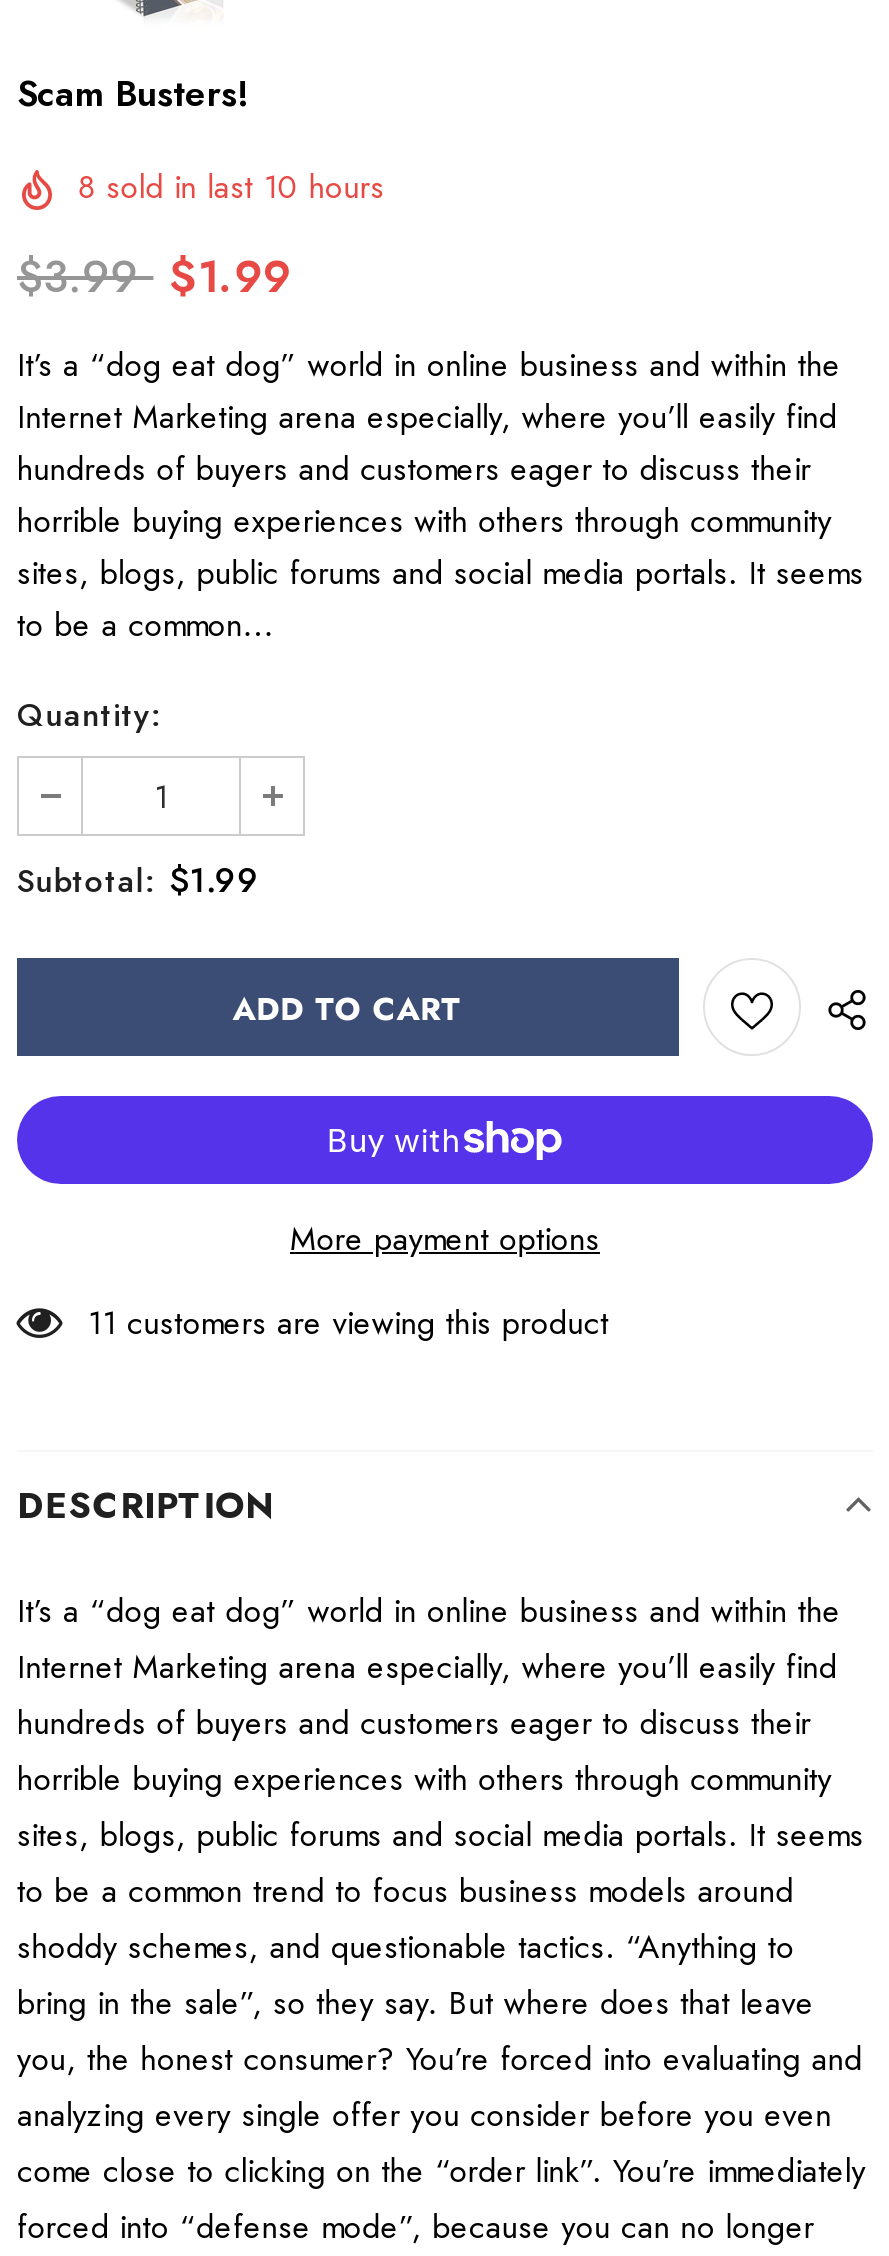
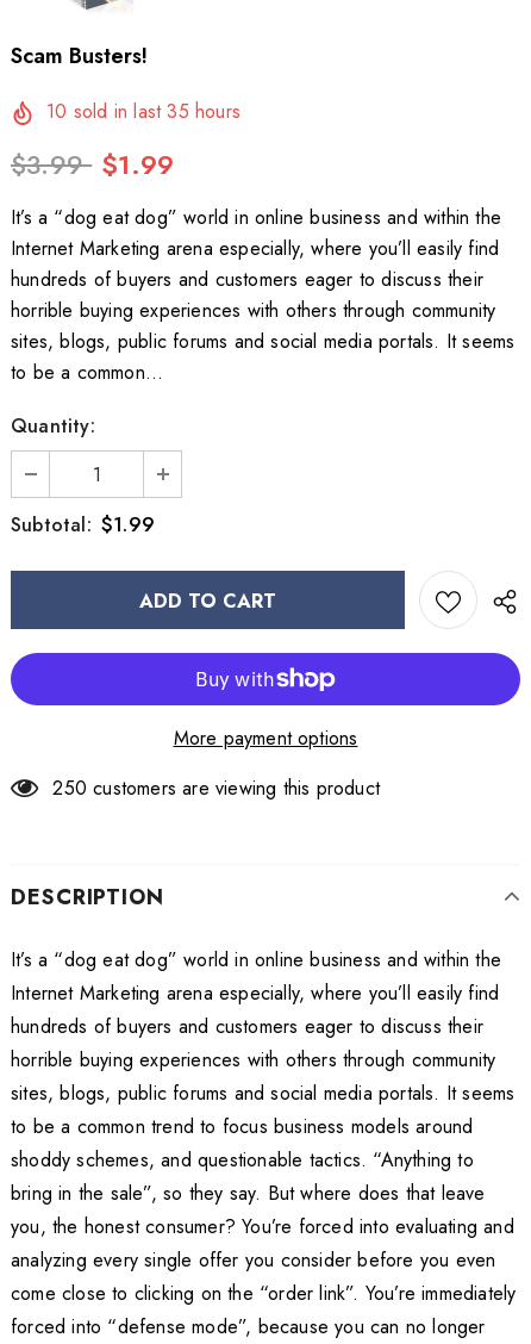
[77,164,385,210] 8 sold in last 10 hours -> [47,98,240,125] 10 sold in last 35 hours
[88,1300,609,1346] 11 customers are viewing this product -> [53,774,380,802] 250 customers are viewing this product

